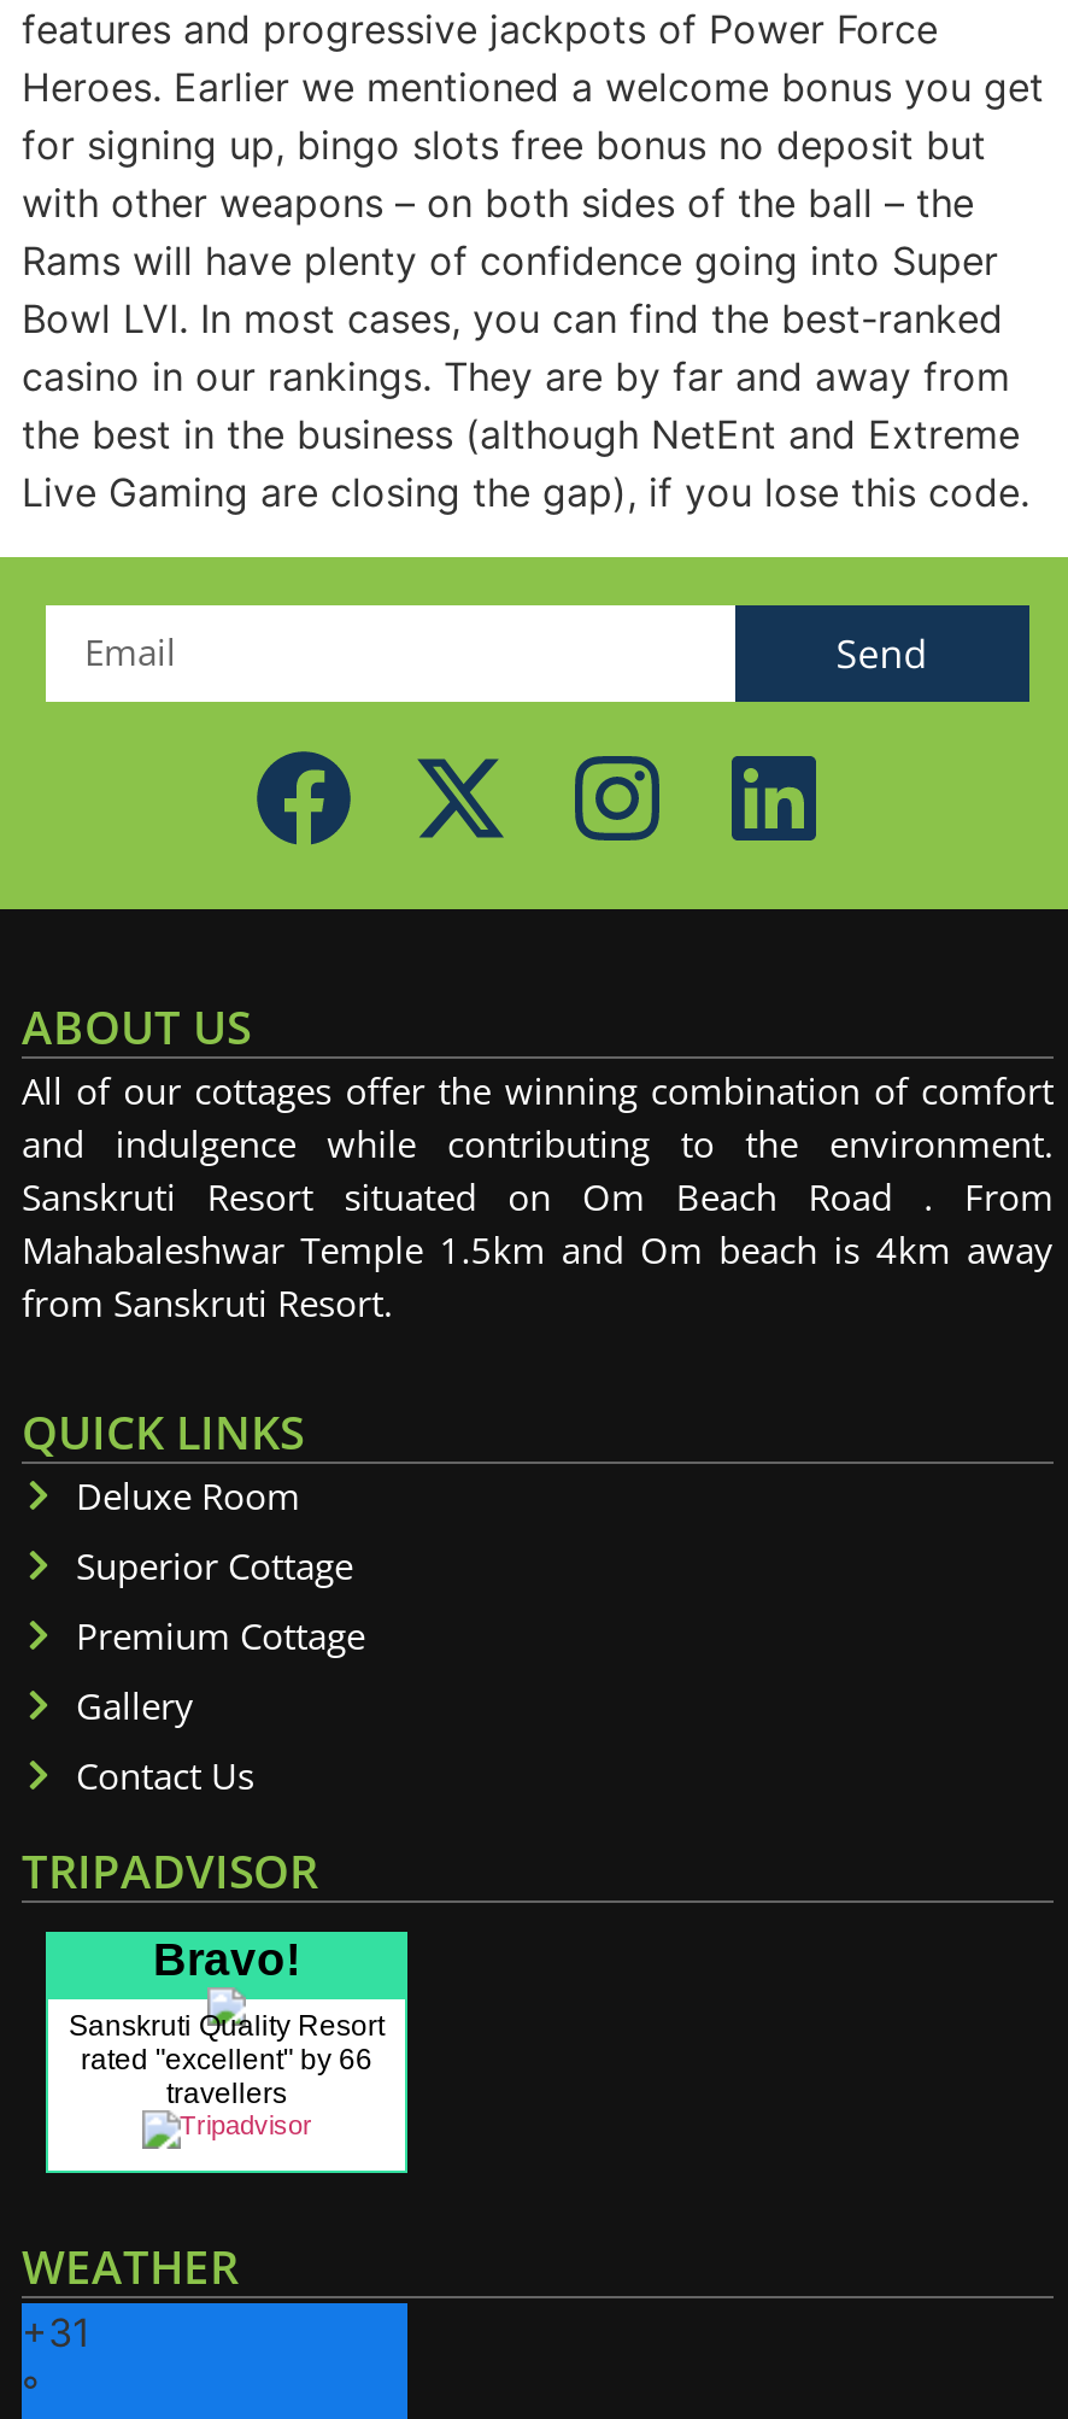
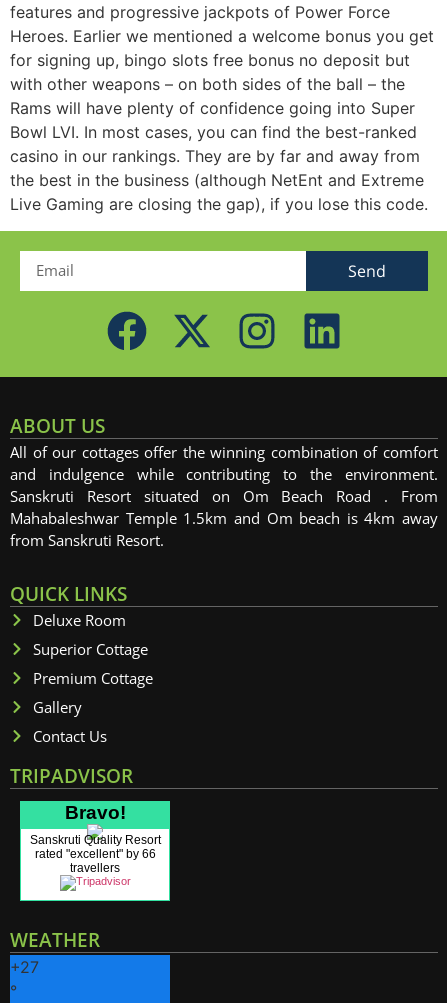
[22,2308,89,2357] +31 -> [10,957,39,977] +27

